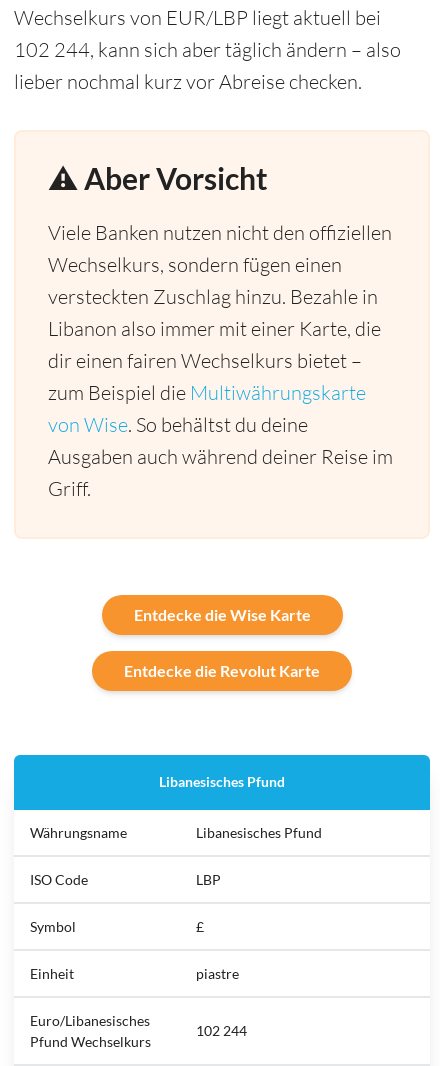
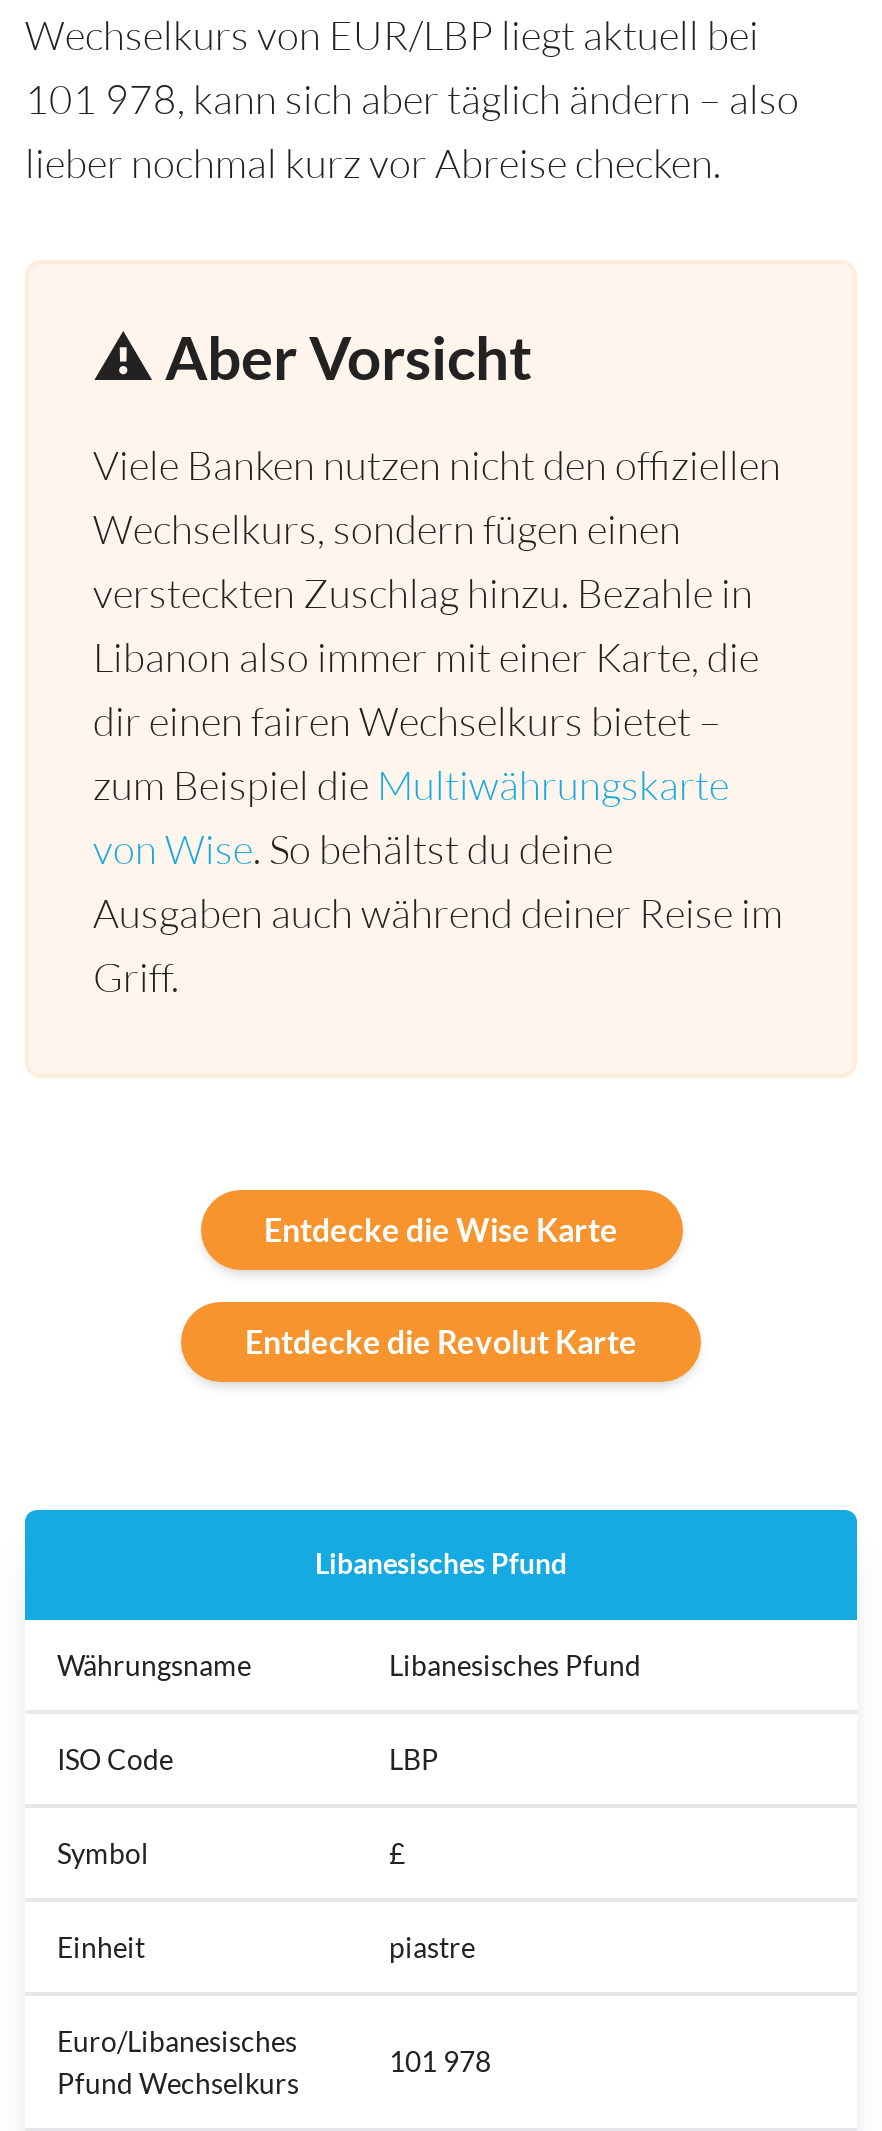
[14,37,401,62] 102 244, kann sich aber täglich ändern – also -> [25,74,799,124] 101 978, kann sich aber täglich ändern – also
[196,1022,247,1039] 102 244 -> [389,2044,491,2078] 101 978

